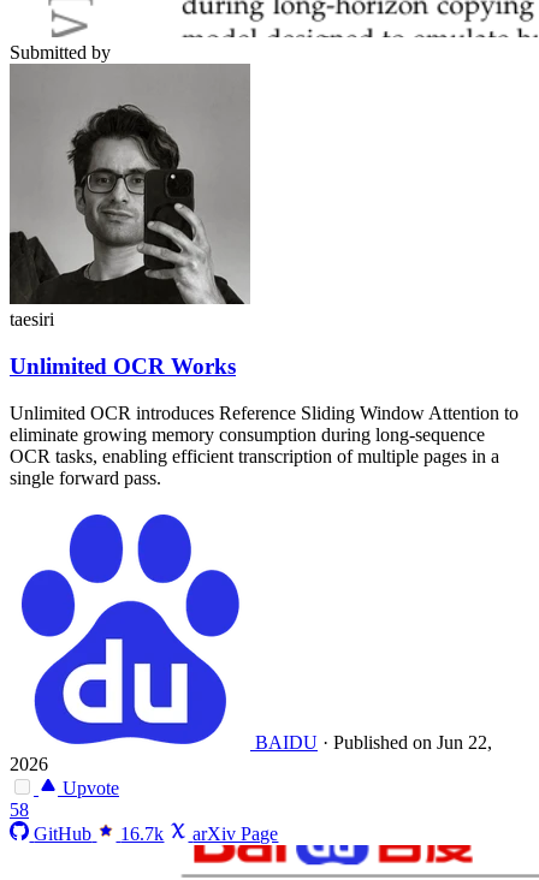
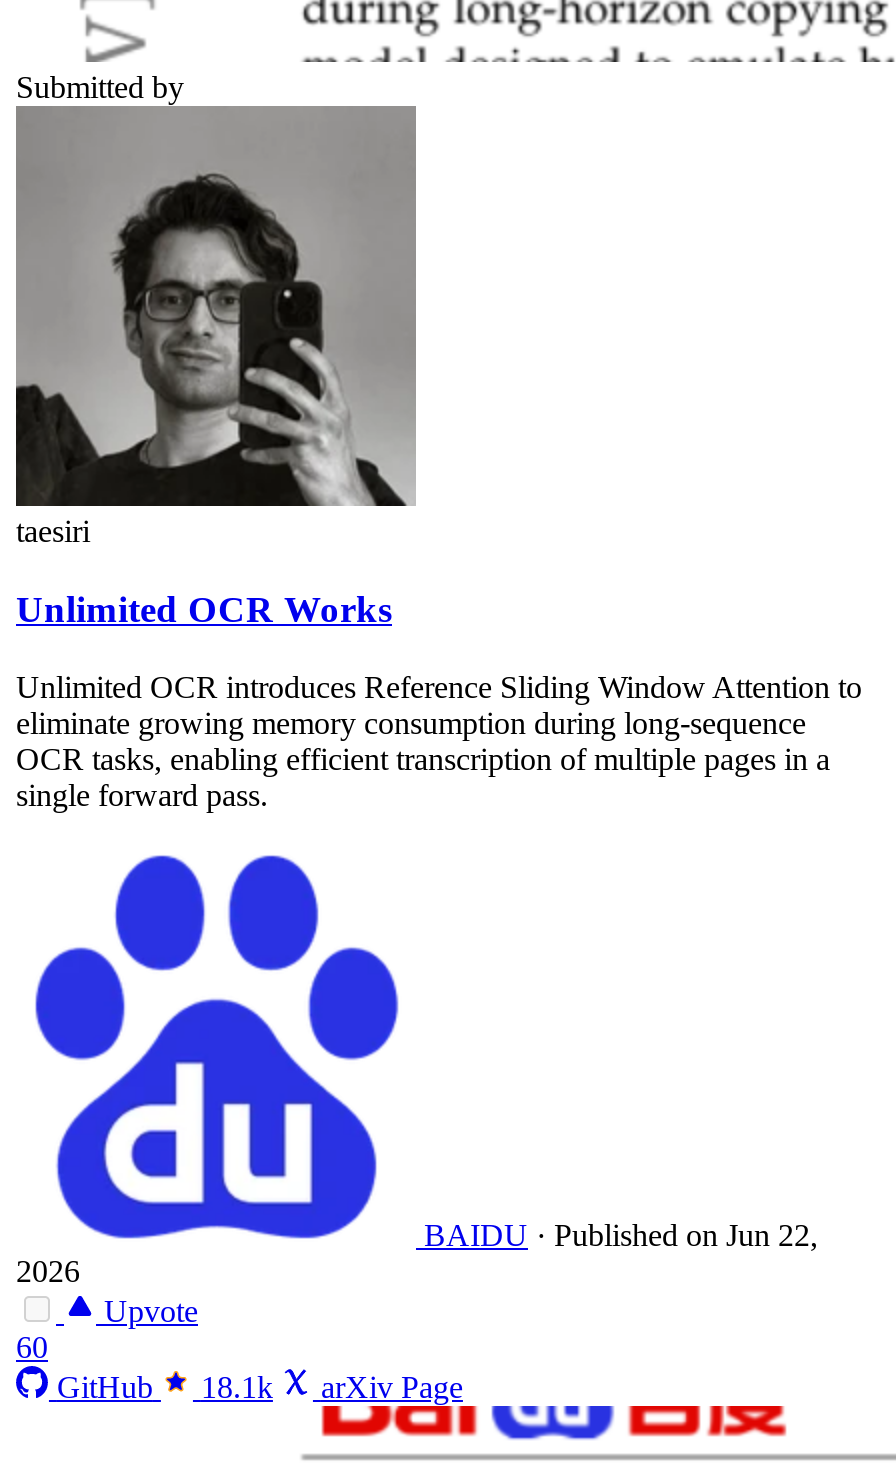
[10,799,29,819] 58 -> [16,1329,48,1363] 60
[34,823,279,843] GitHub 16.7k arXiv Page -> [57,1369,463,1403] GitHub 18.1k arXiv Page

